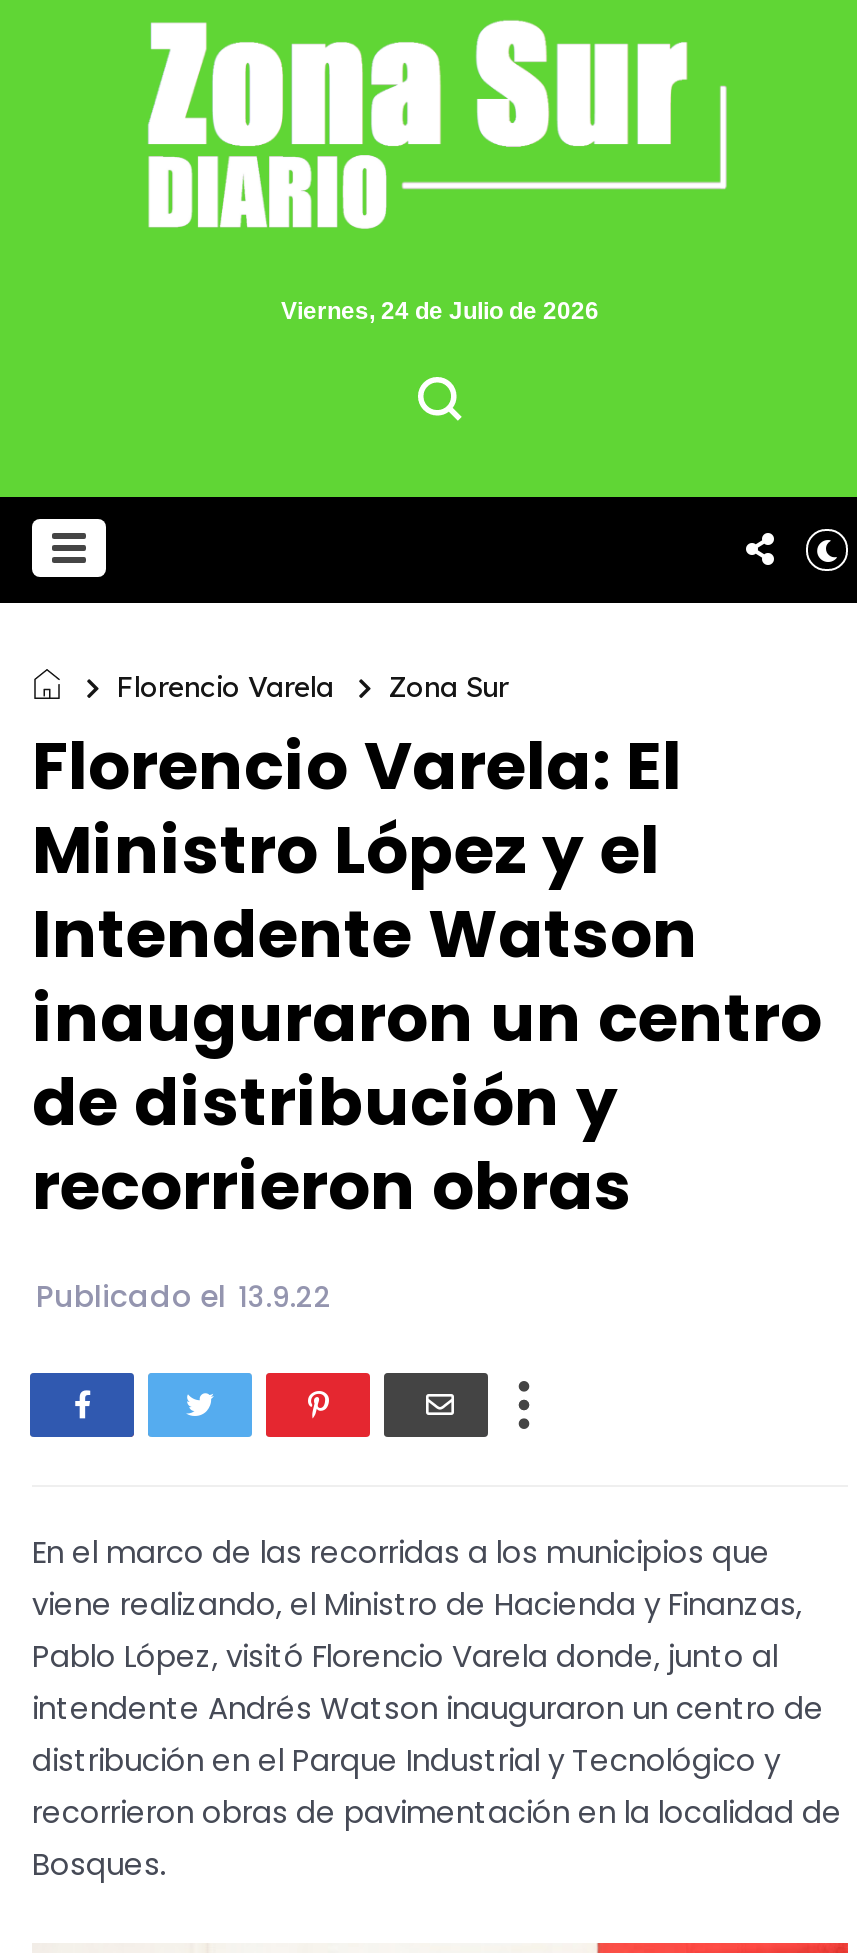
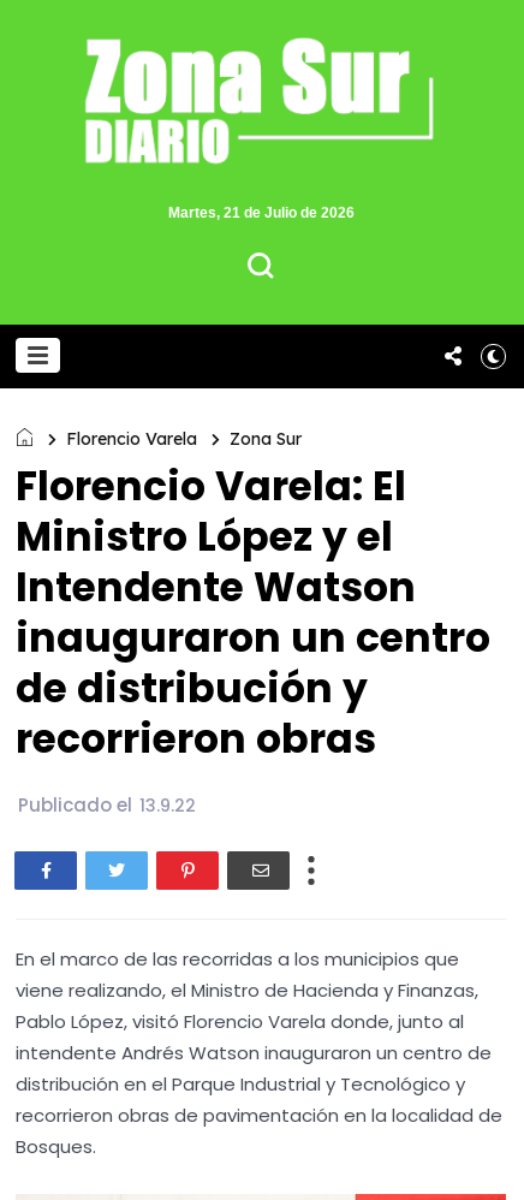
[281,297,599,325] Viernes, 24 de Julio de 2026 -> [168,204,354,221] Martes, 21 de Julio de 2026

